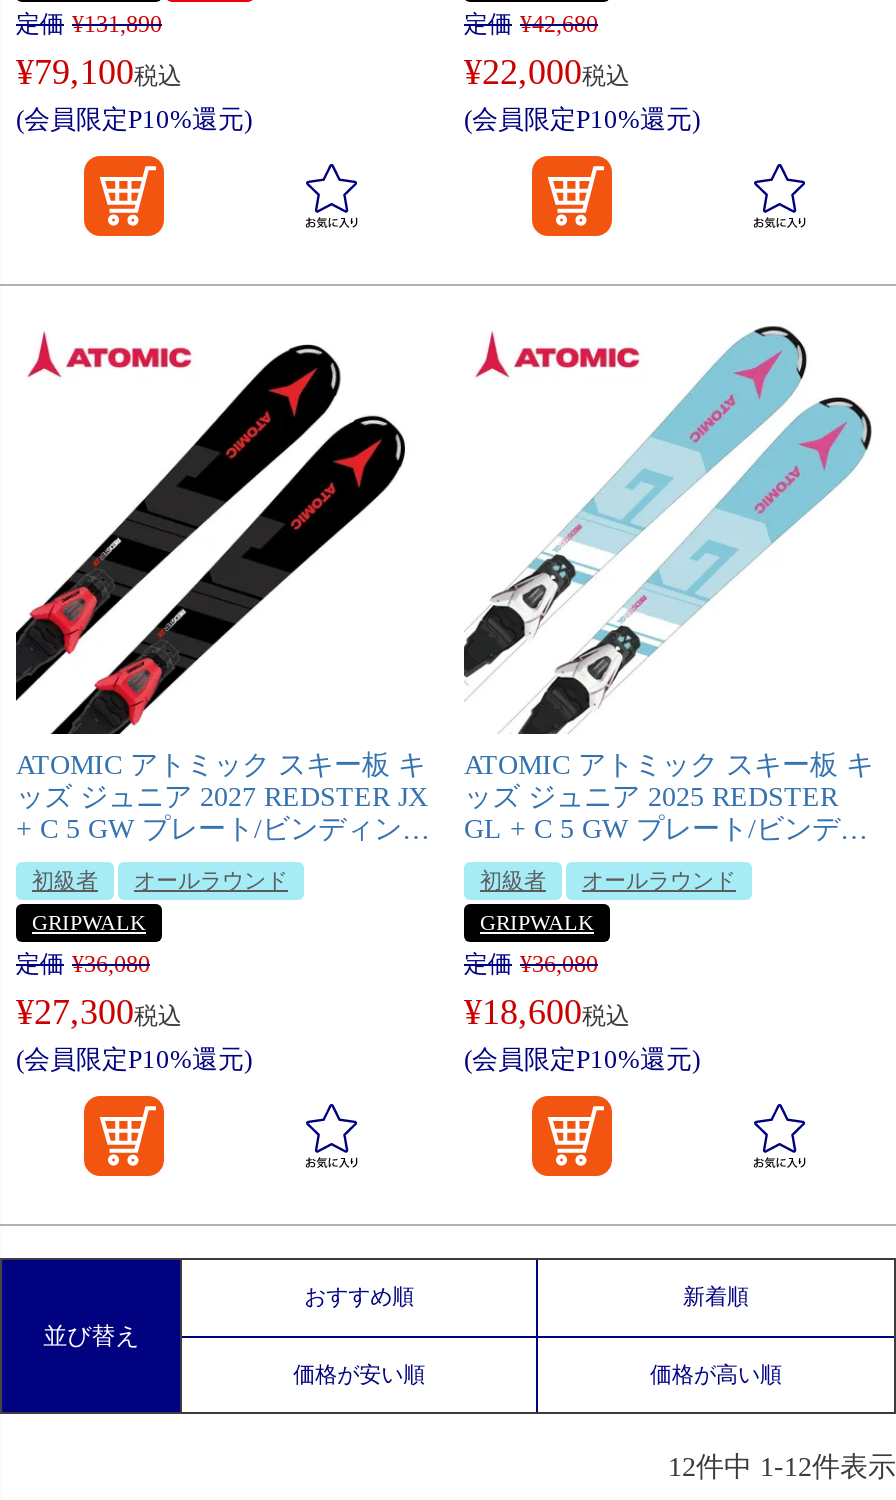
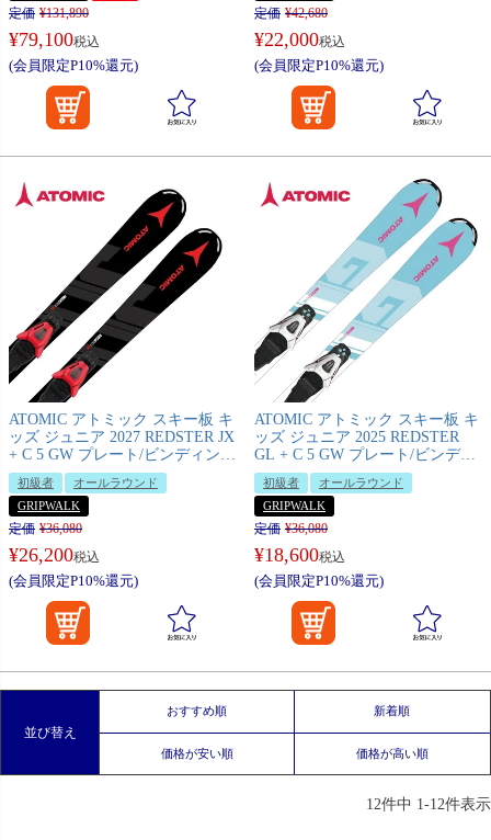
[16,993,182,1033] ¥27,300税込 -> [9,544,100,566] ¥26,200税込

